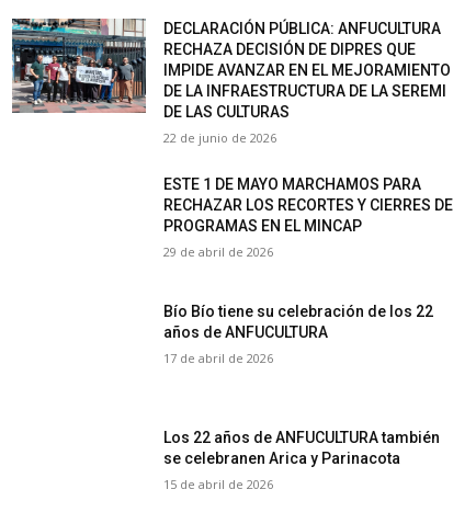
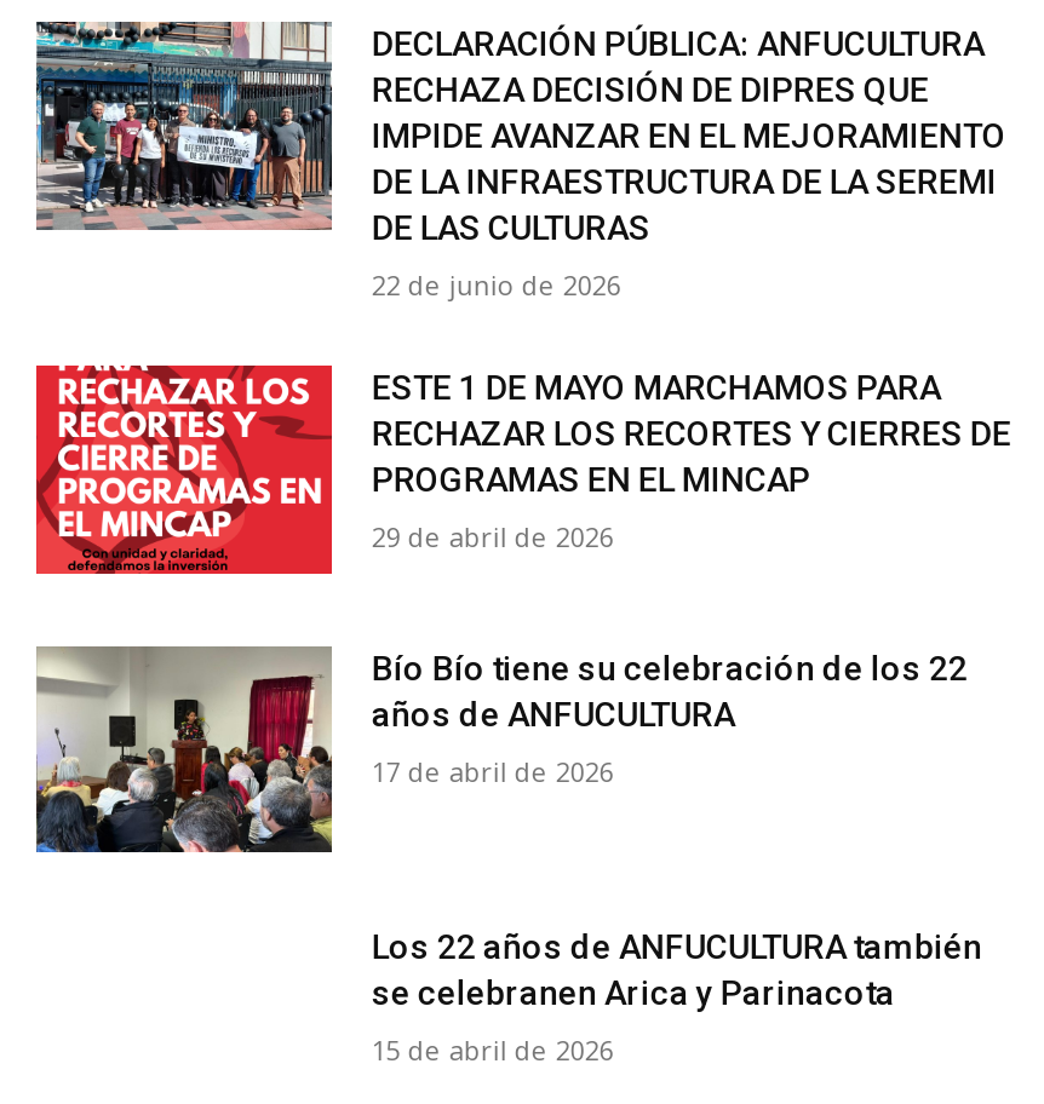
none -> [34,363,334,576] [image]
none -> [34,644,334,855] [image]

